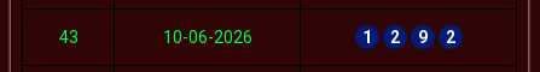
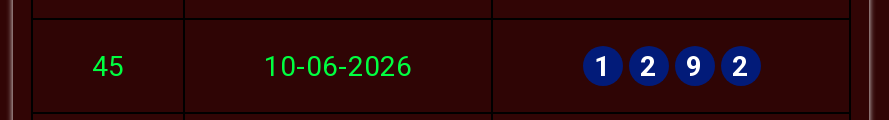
[59,27,78,46] 43 -> [92,49,124,81] 45

